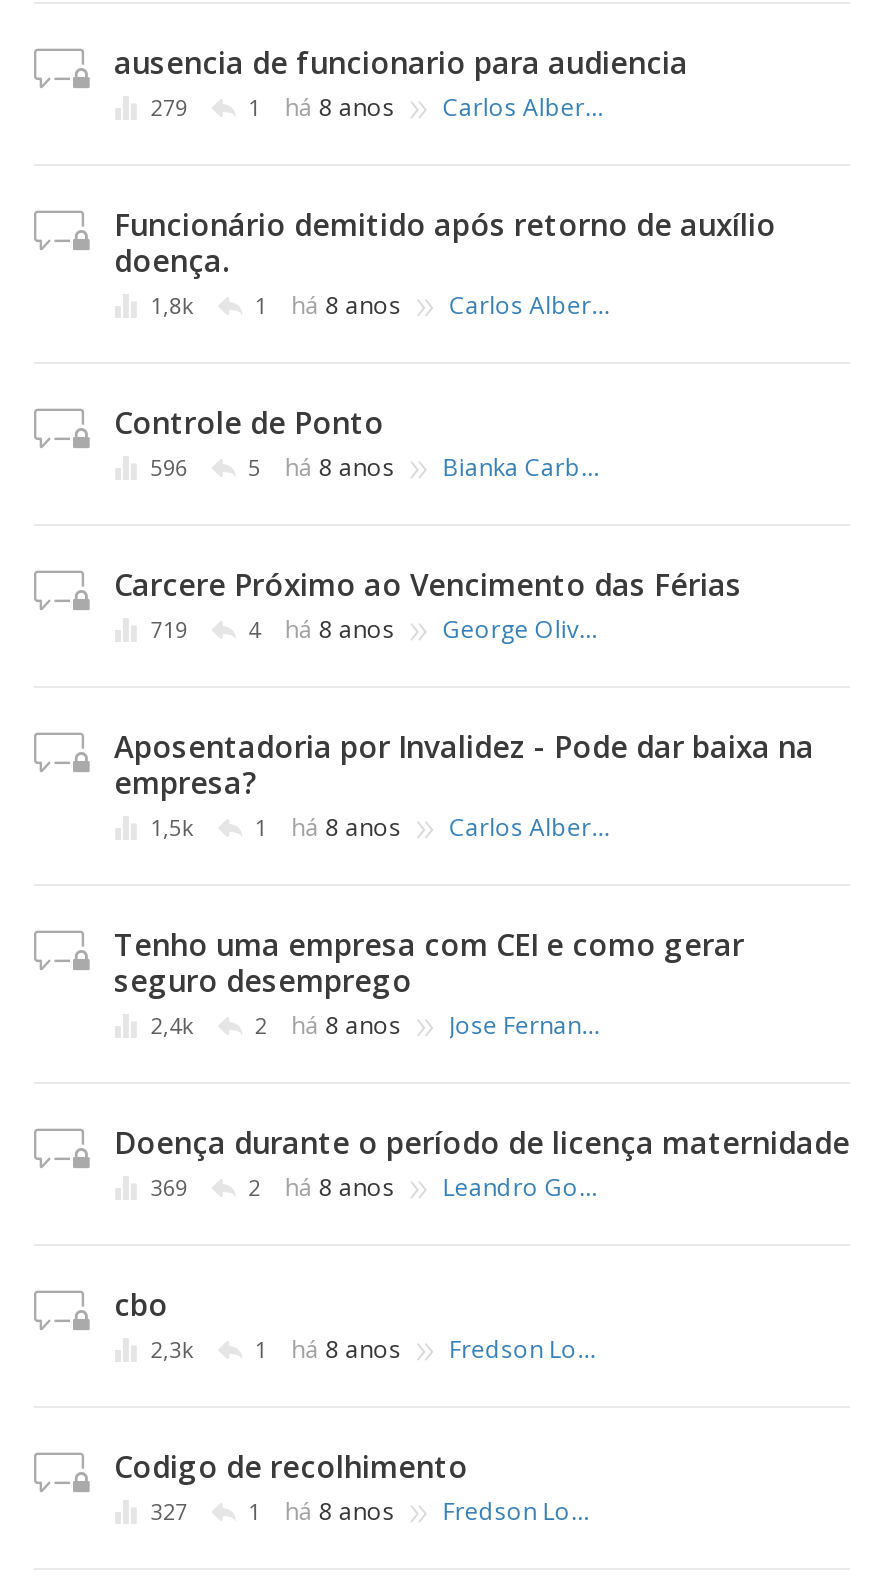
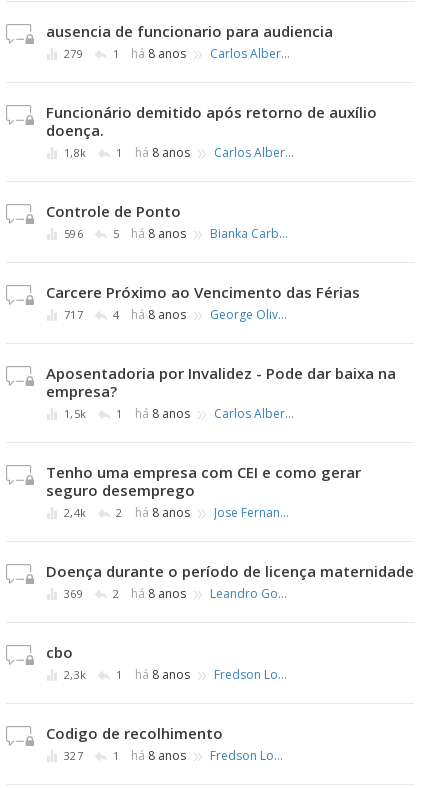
[150,614,188,644] 719 -> [64,307,83,322] 717

